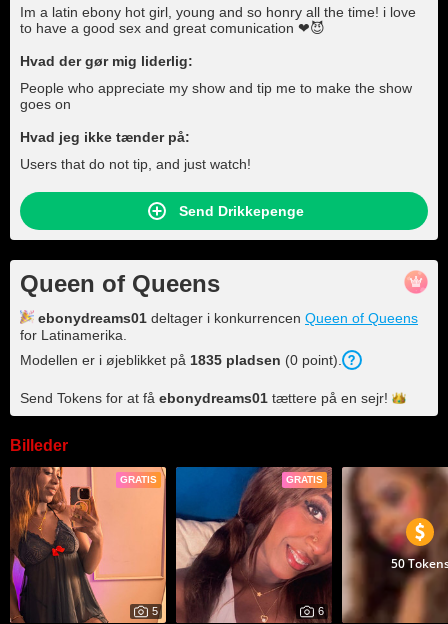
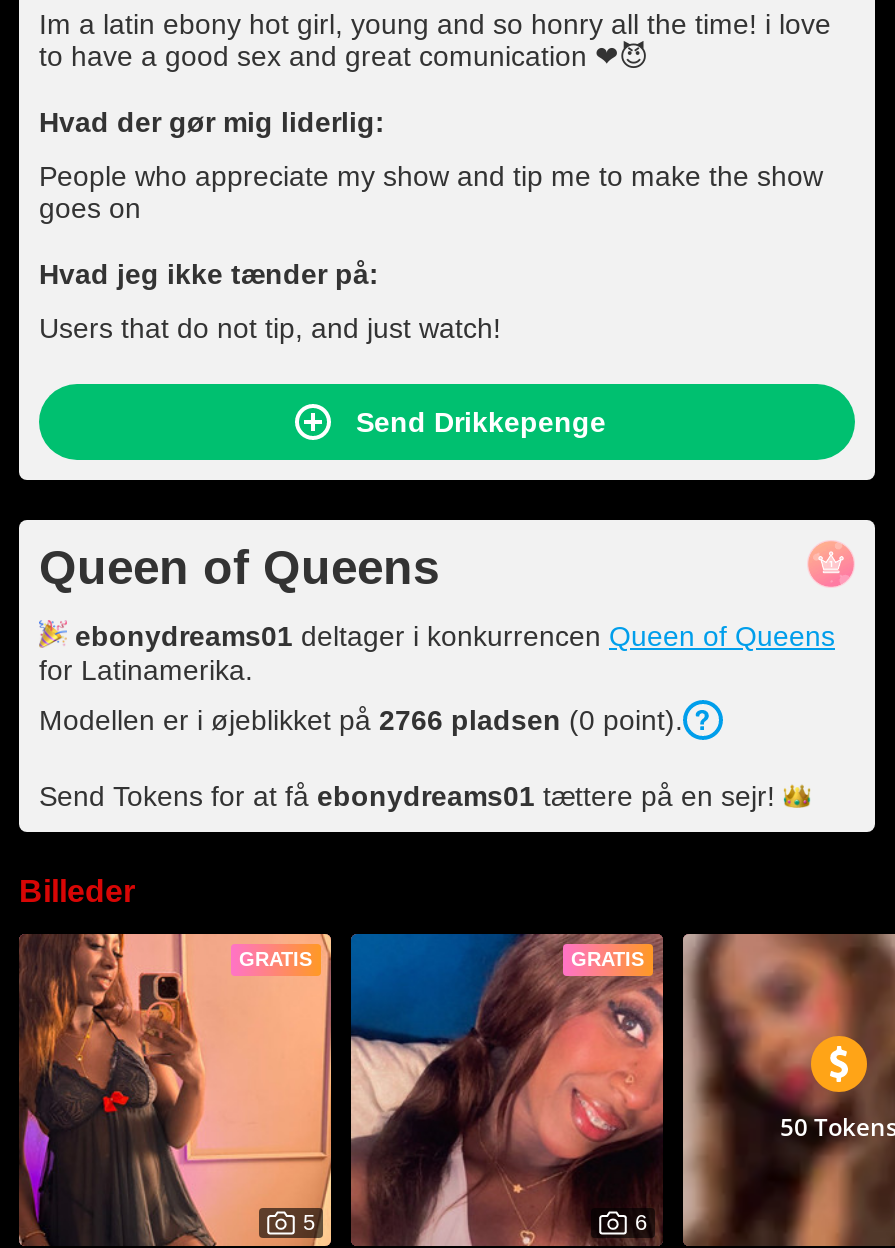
[20,352,342,368] Modellen er i øjeblikket på 1835 pladsen (0 point). -> [39,704,683,736] Modellen er i øjeblikket på 2766 pladsen (0 point).

